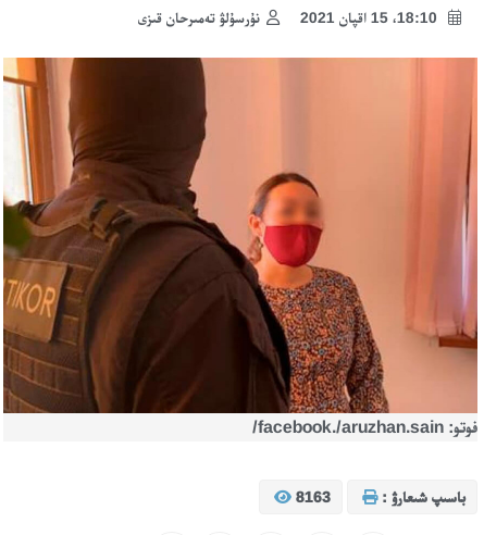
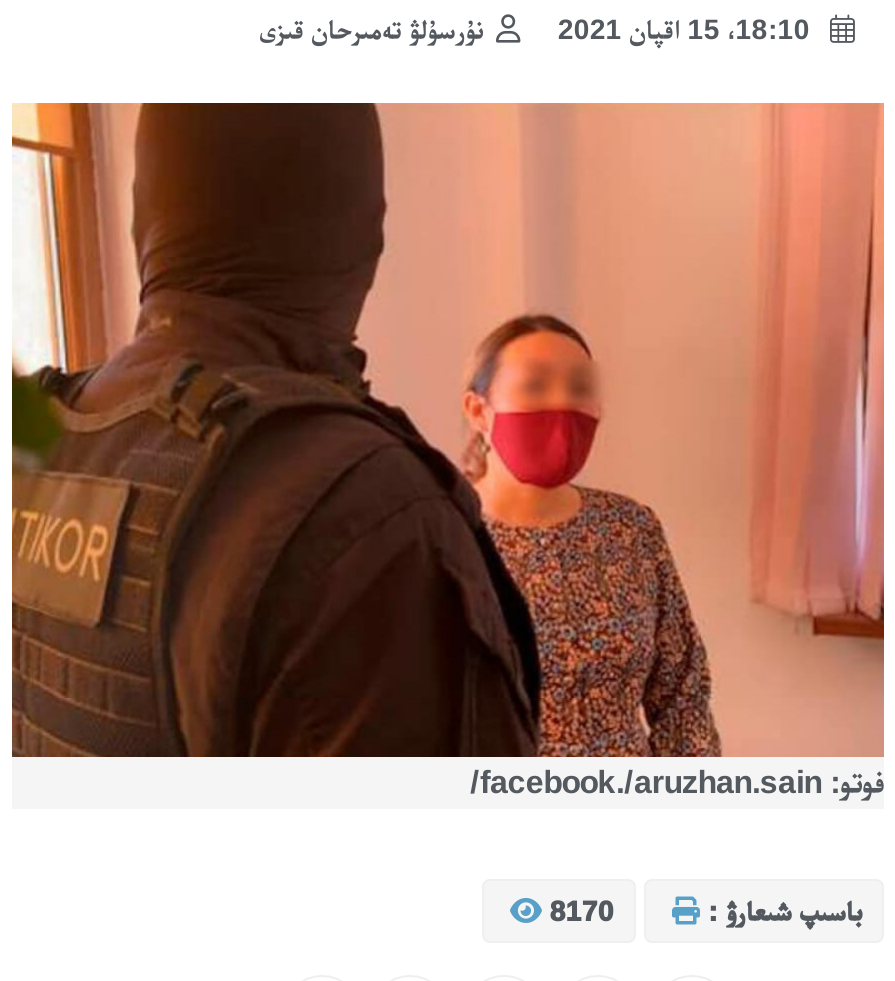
[296,488,331,506] 8163 -> [550,895,614,927] 8170

